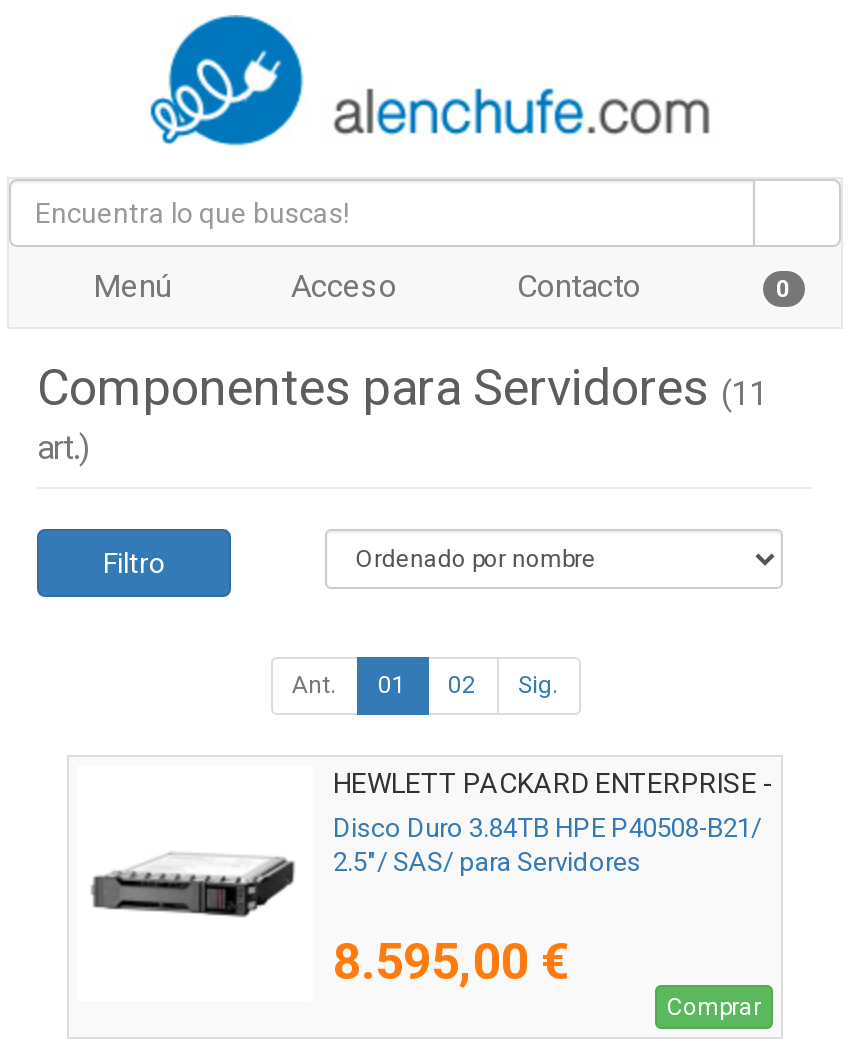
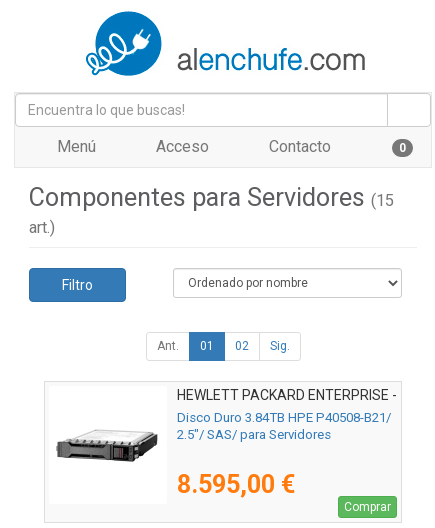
[37,359,767,417] Componentes para Servidores (11 -> [29,183,394,212] Componentes para Servidores (15

